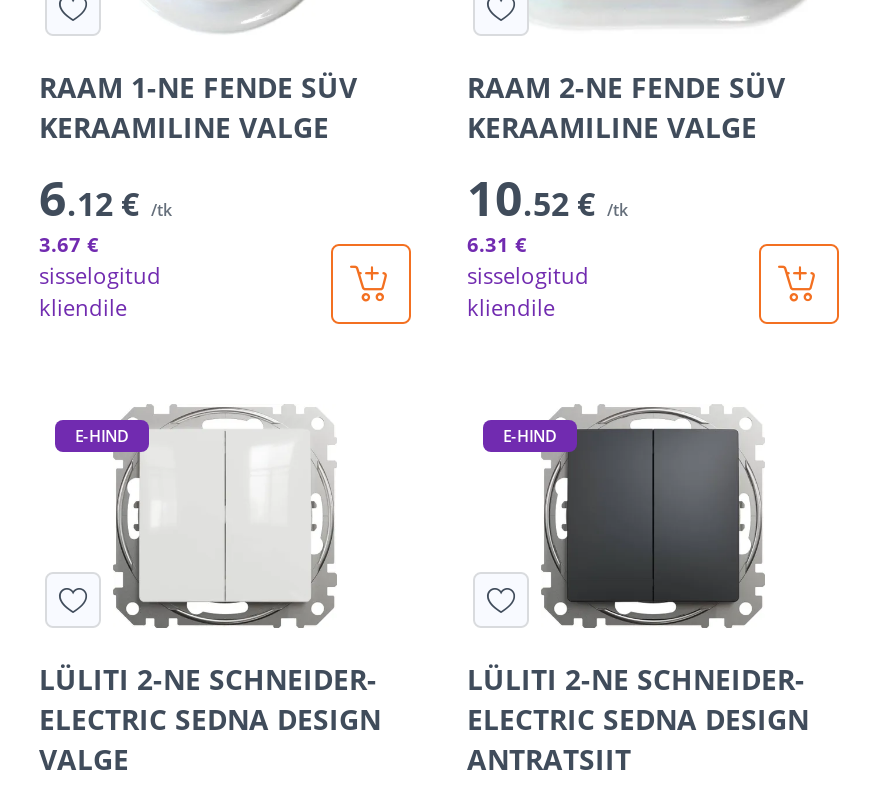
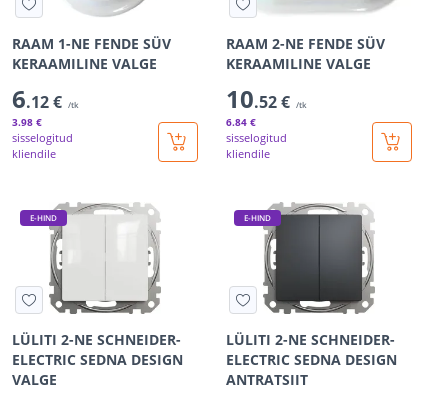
[39,230,99,258] 3.67 € -> [12,115,42,129] 3.98 €
[467,230,527,258] 6.31 € -> [226,115,256,129] 6.84 €

